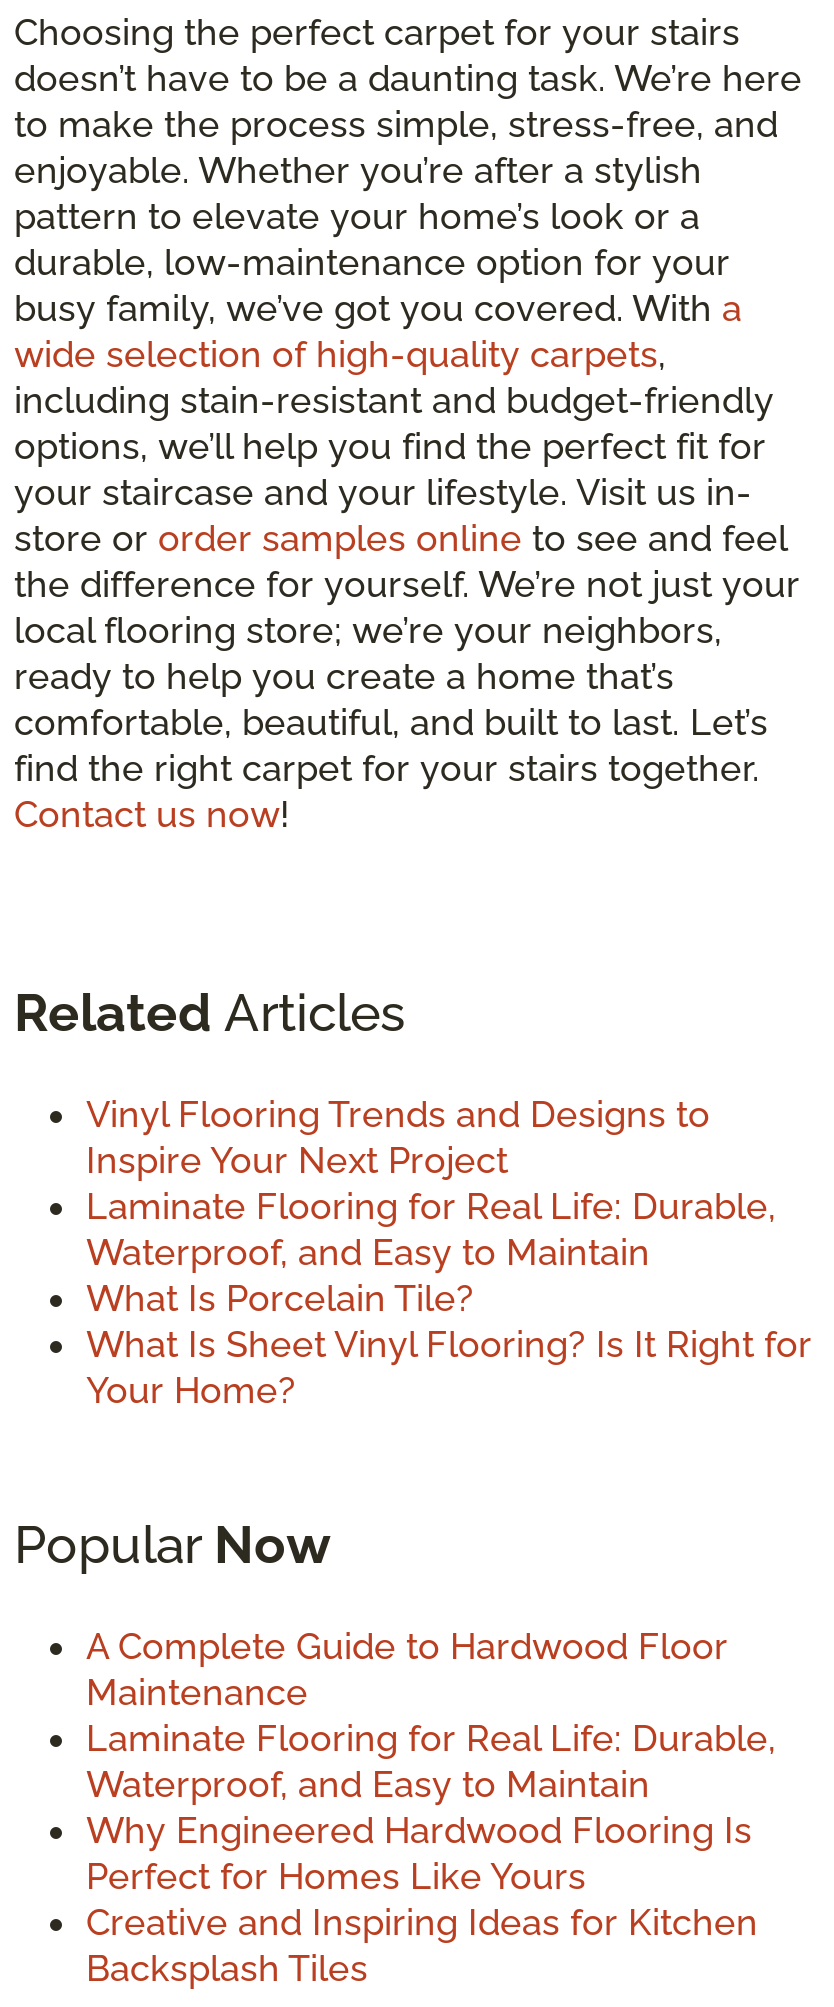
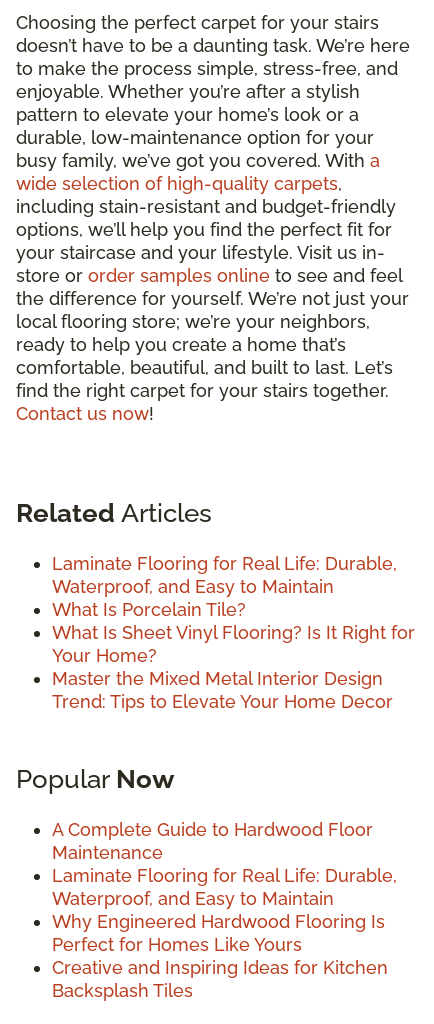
[86,1094,710,1182] Vinyl Flooring Trends and Designs to | Inspire Your Next Project -> none
moved [86,1186,812,1412] -> [52,553,415,666]: Laminate Flooring for Real Life: Durable, | Waterproof, and Easy to Maintain | What Is Porcelain Tile? | What Is Sheet Vinyl Flooring? Is It Right for | Your Home?
none -> [52,668,393,712] Master the Mixed Metal Interior Design | Trend: Tips to Elevate Your Home Decor

